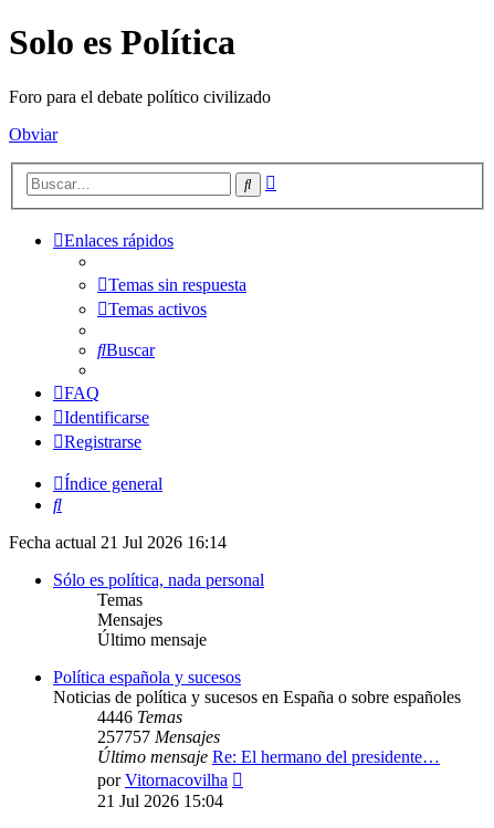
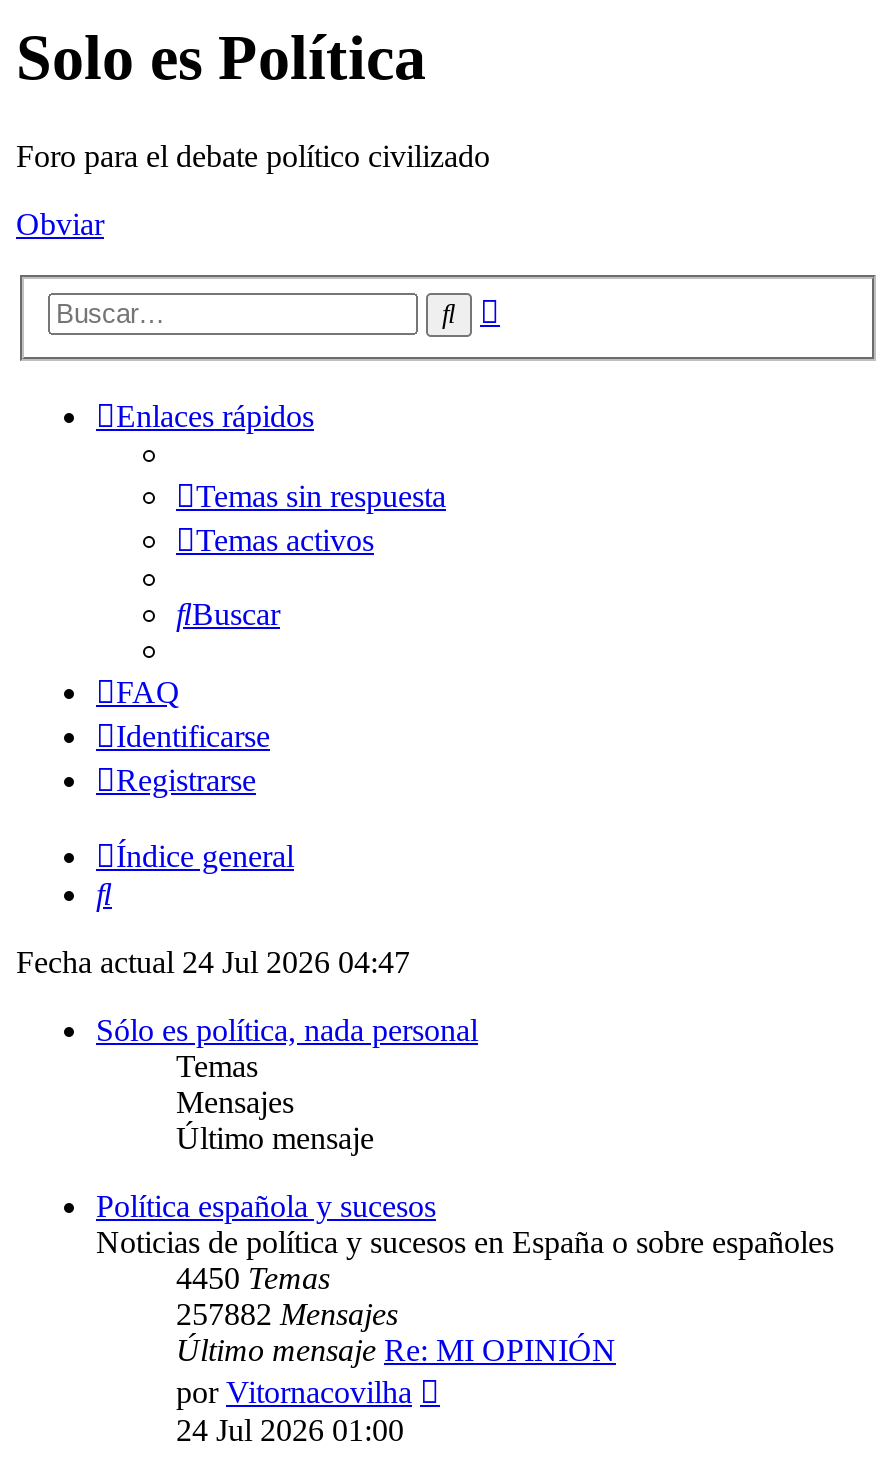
[9,533,227,552] Fecha actual 21 Jul 2026 16:14 -> [16,946,410,980] Fecha actual 24 Jul 2026 04:47
[97,708,440,767] 4446 Temas | 257757 Mensajes | Último mensaje Re: El hermano del presidente… -> [176,1262,616,1368] 4450 Temas | 257882 Mensajes | Último mensaje Re: MI OPINIÓN
[97,792,223,811] 21 Jul 2026 15:04 -> [176,1414,404,1448] 24 Jul 2026 01:00

